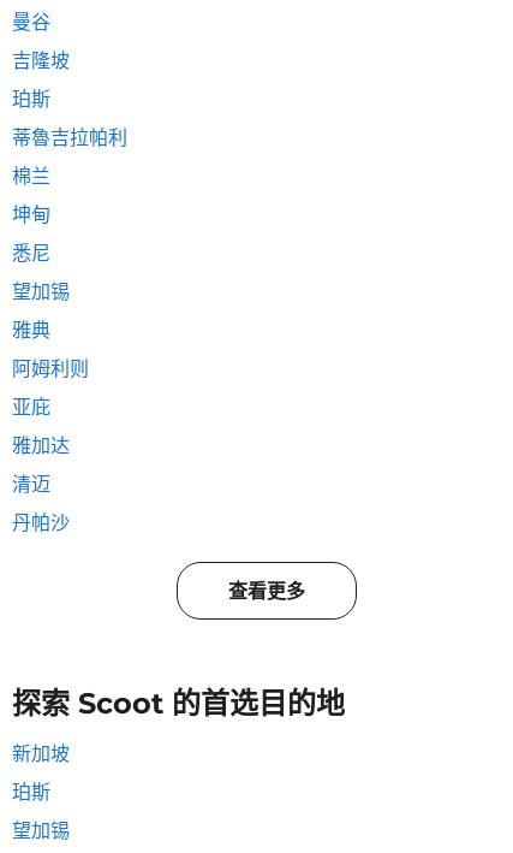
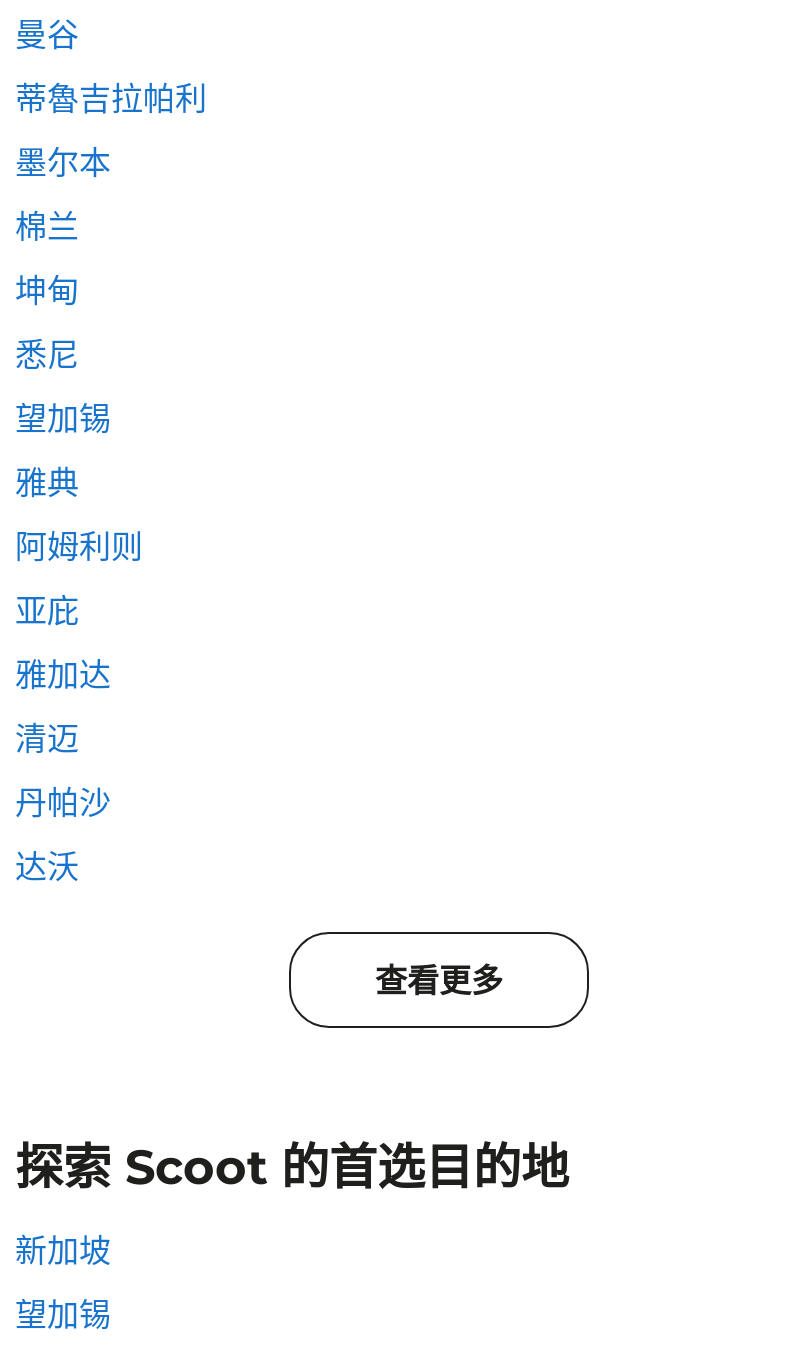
[12,49,70,111] 吉隆坡 | 珀斯 -> none
moved [12,126,127,149] -> [15,80,207,118]: 蒂魯吉拉帕利
none -> [15,144,111,182] 墨尔本
none -> [15,848,79,886] 达沃
[12,781,50,804] 珀斯 -> none

